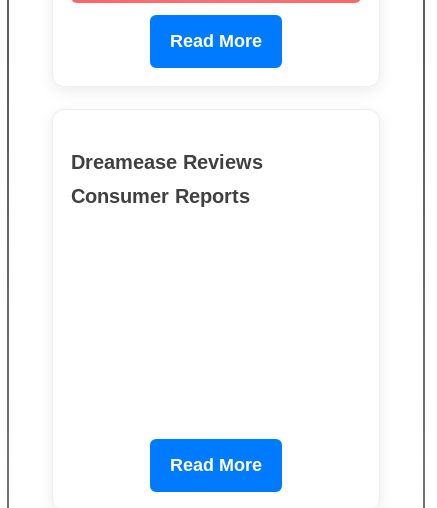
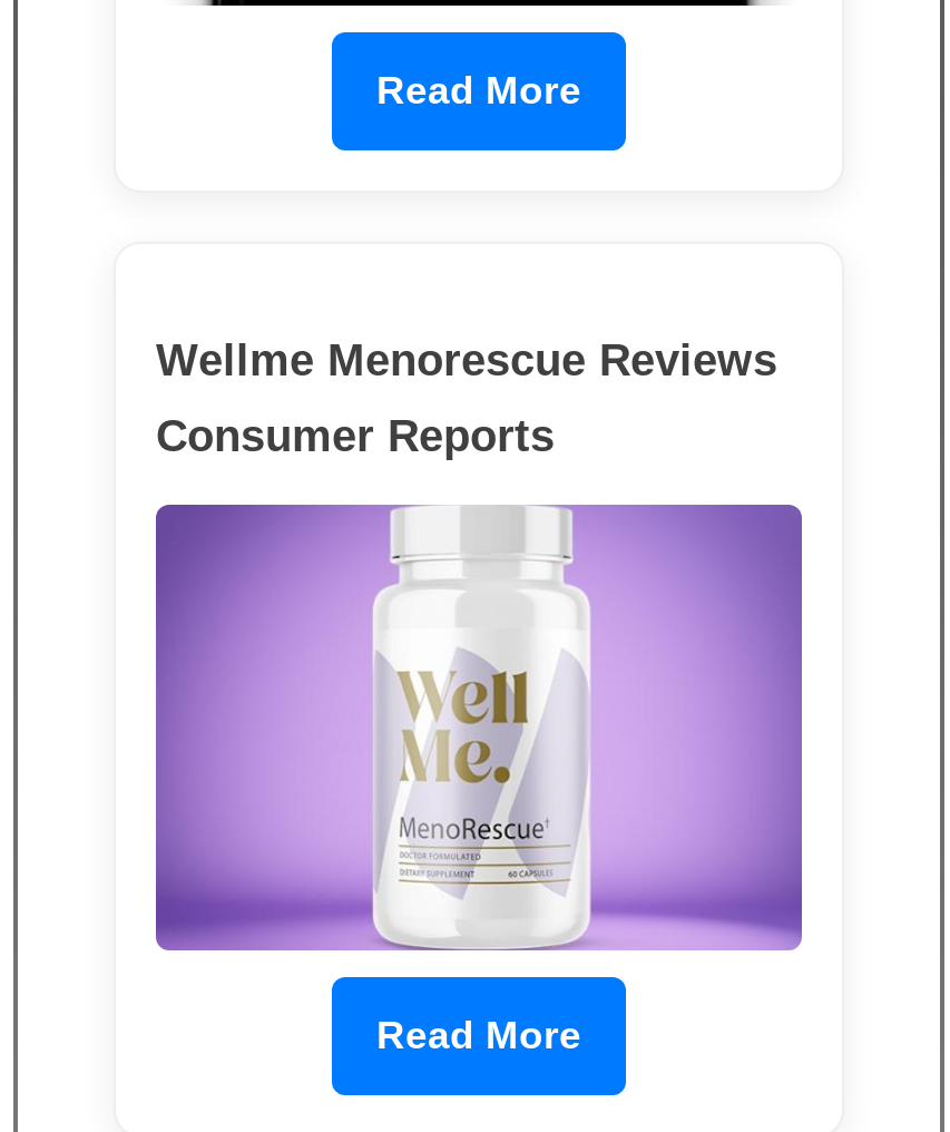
[71,151,263,173] Dreamease Reviews -> [156,336,777,385] Wellme Menorescue Reviews
none -> [154,501,804,952] [image]

